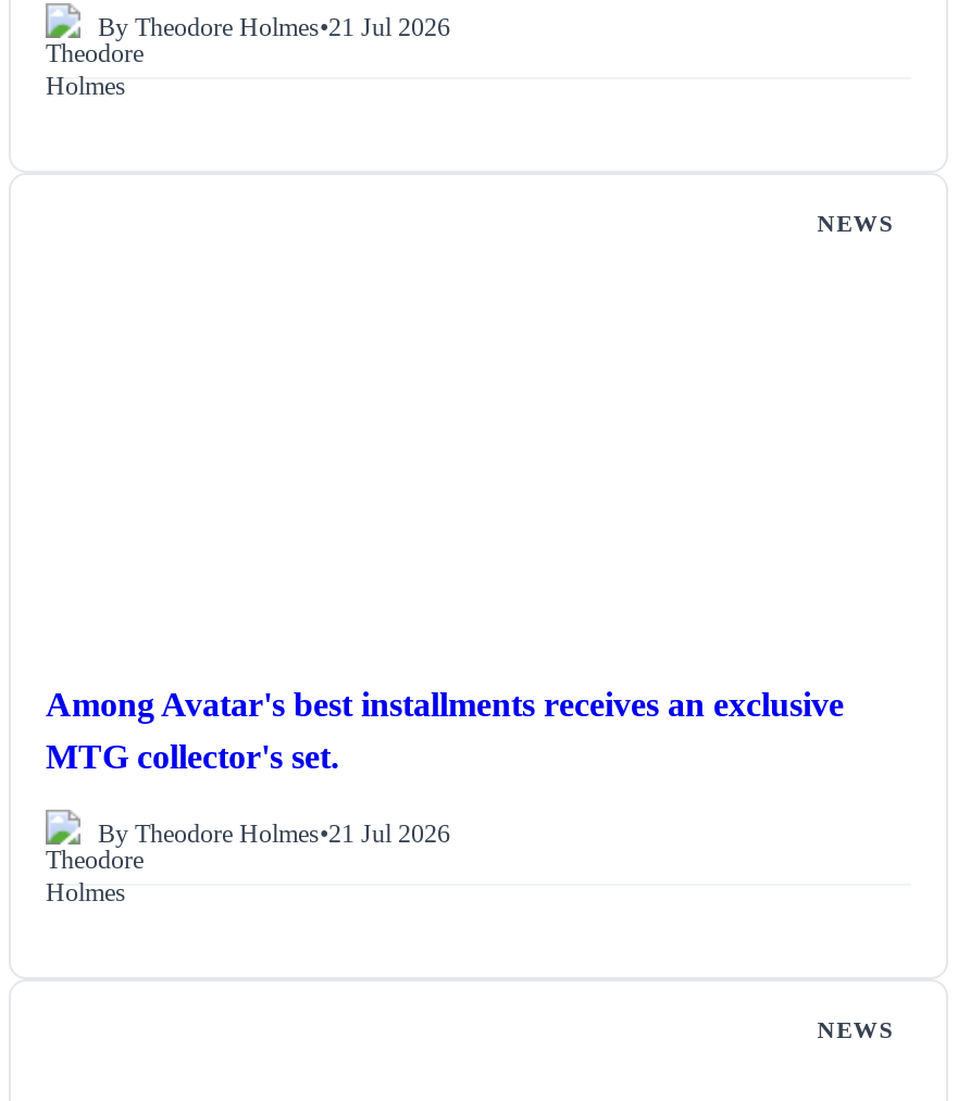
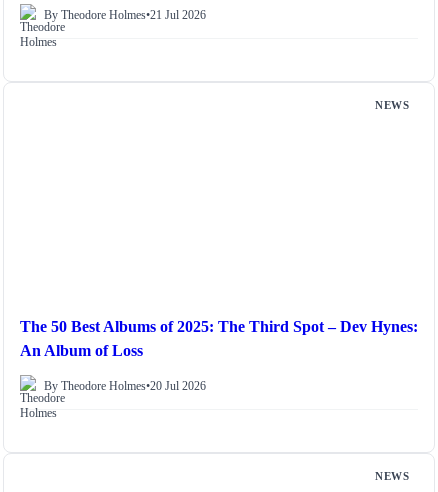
[46,685,844,775] Among Avatar's best installments receives an exclusive | MTG collector's set. -> [20,318,418,359] The 50 Best Albums of 2025: The Third Spot – Dev Hynes: | An Album of Loss
[98,819,450,849] By Theodore Holmes•21 Jul 2026 -> [44,379,206,393] By Theodore Holmes•20 Jul 2026

